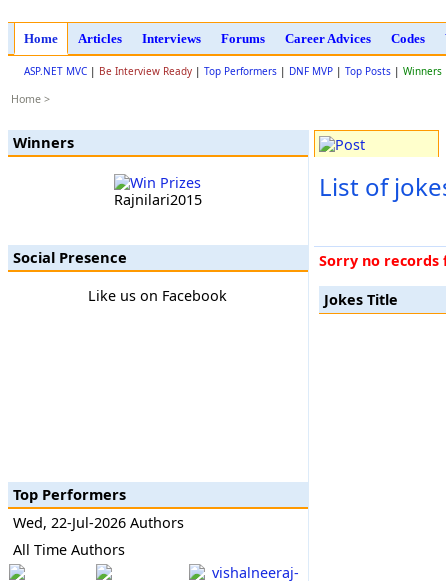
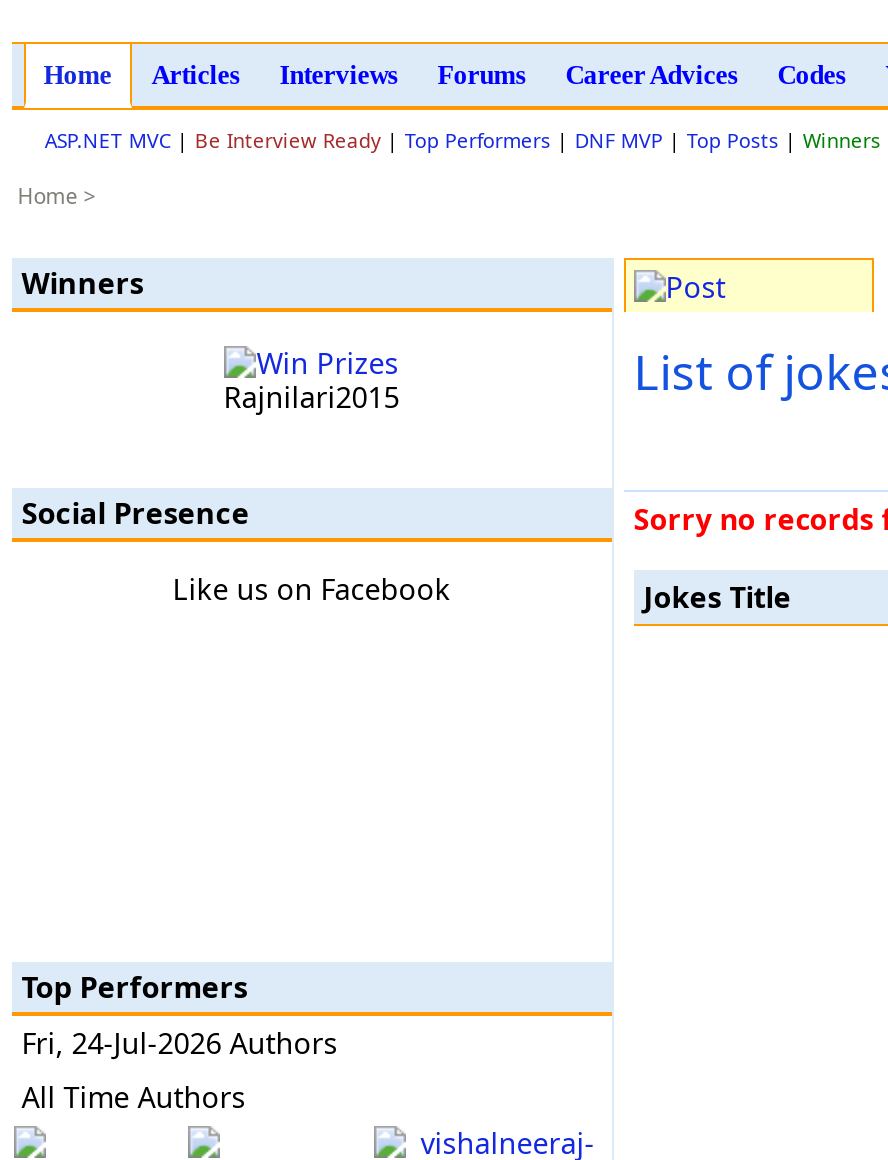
[13,513,184,532] Wed, 22-Jul-2026 Authors -> [22,1024,338,1062] Fri, 24-Jul-2026 Authors

